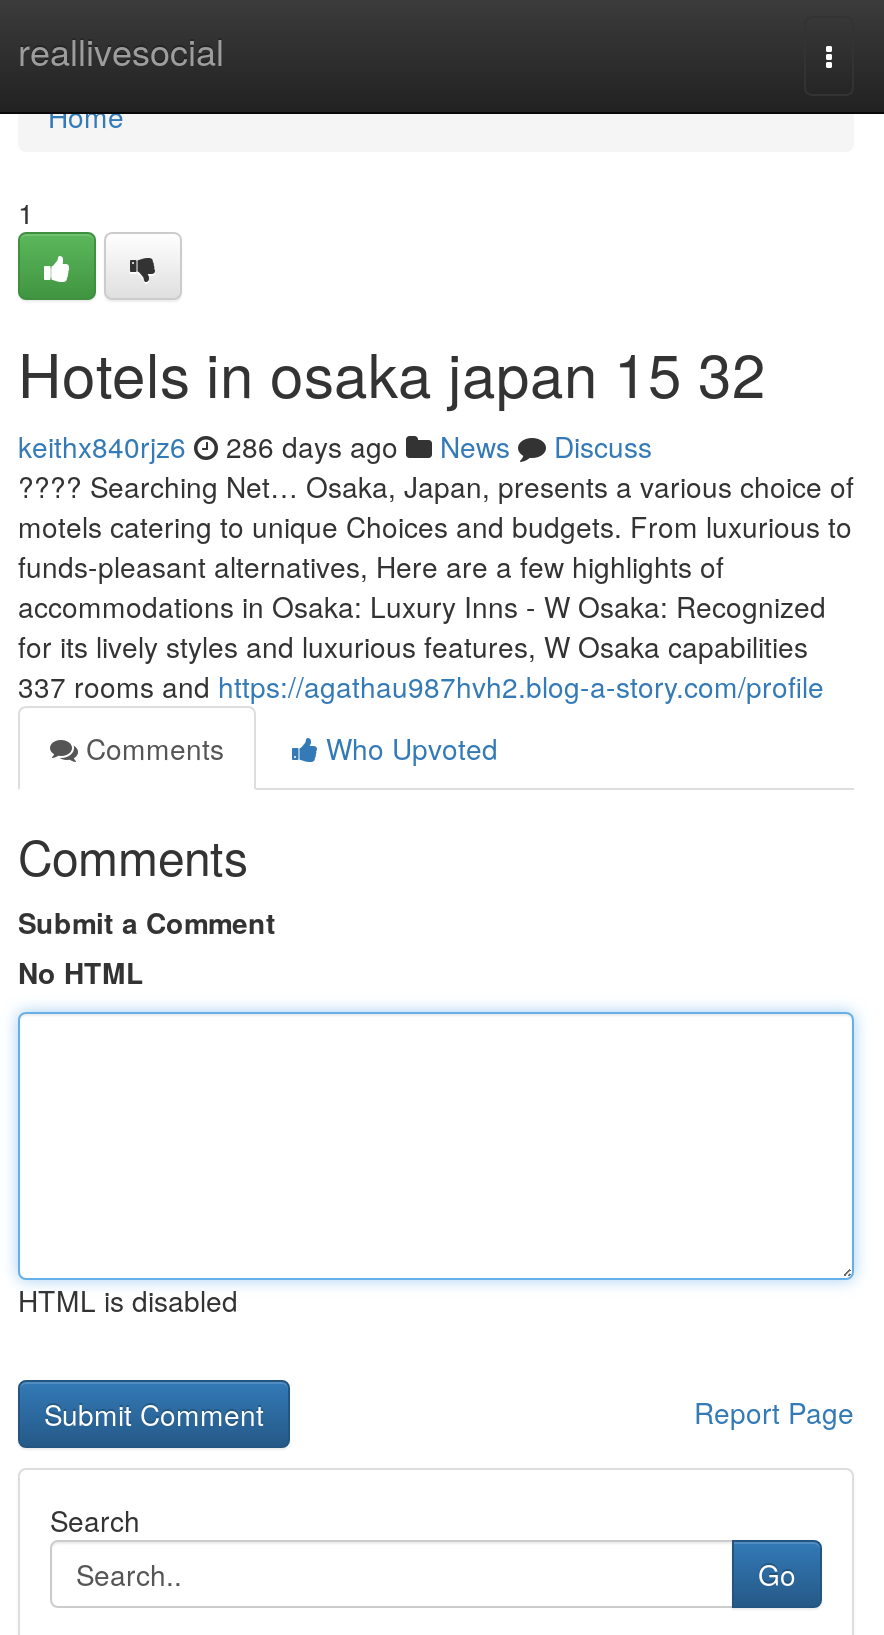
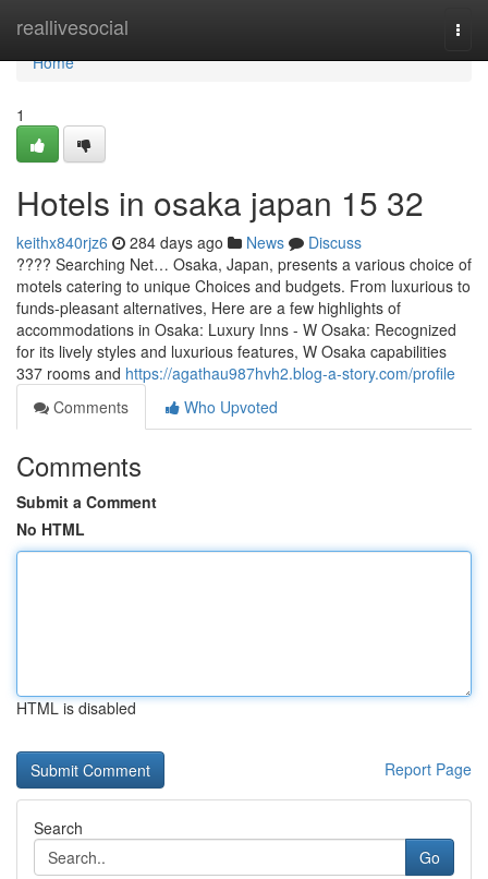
[18,426,652,466] keithx840rjz6 286 days ago News Discuss -> [16,231,362,253] keithx840rjz6 284 days ago News Discuss

